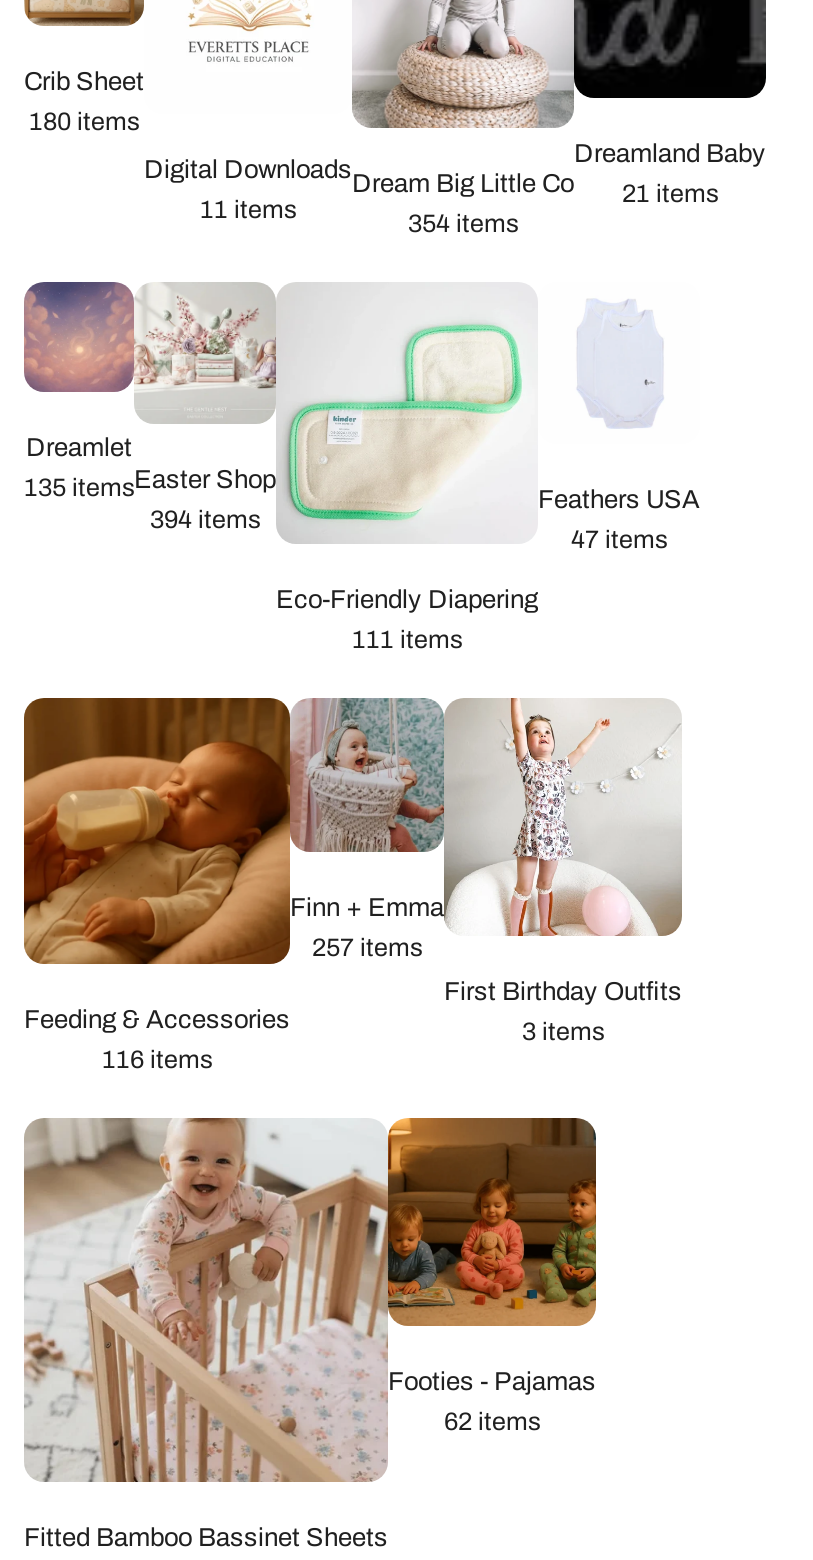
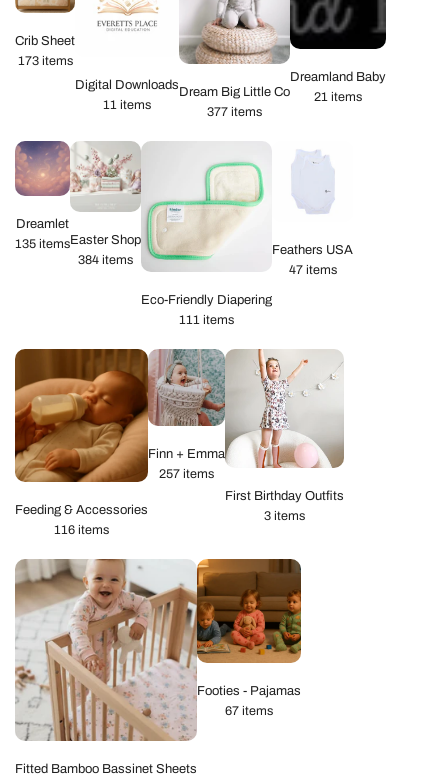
[29,108,139,136] 180 items -> [17,54,72,68] 173 items
[408,210,518,238] 354 items -> [207,105,262,119] 377 items
[150,506,260,534] 394 items -> [78,253,133,267] 384 items
[444,1408,540,1436] 62 items -> [225,704,273,718] 67 items

